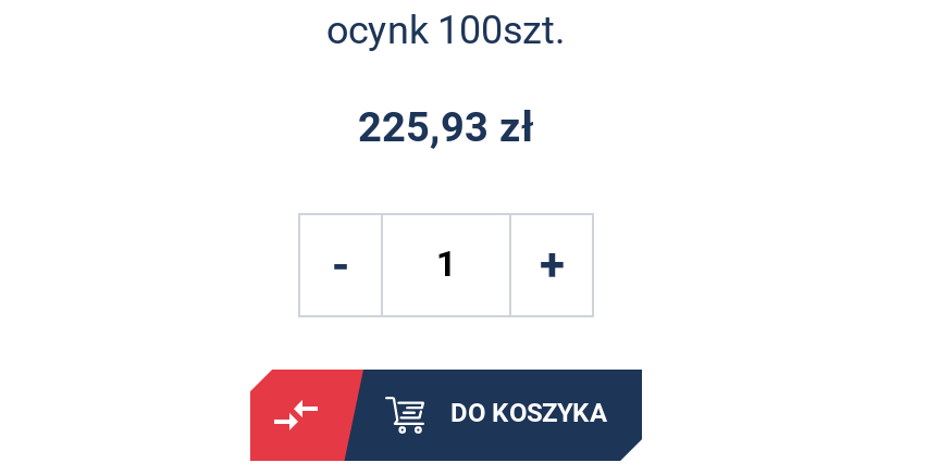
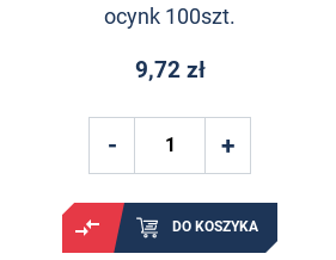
[358,102,534,152] 225,93 zł -> [135,56,205,83] 9,72 zł

